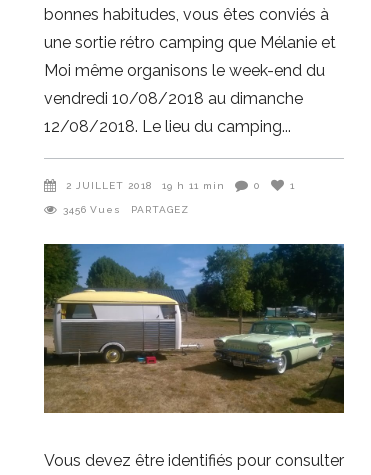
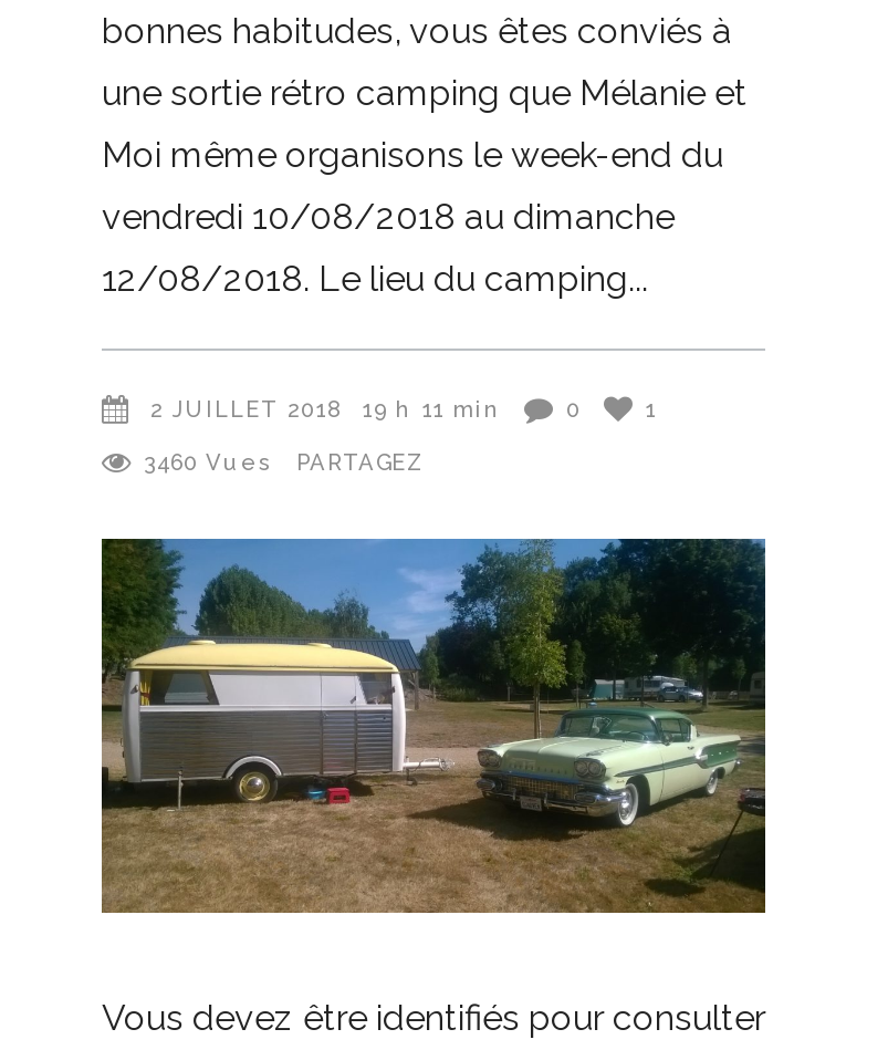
[63,204,189,215] 3456 Vues PARTAGEZ -> [144,451,425,476] 3460 Vues PARTAGEZ

